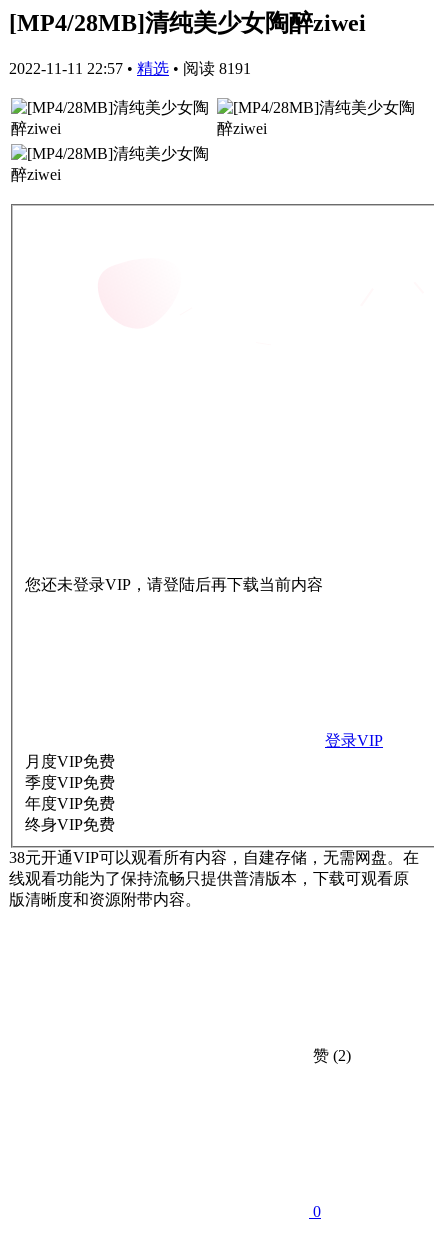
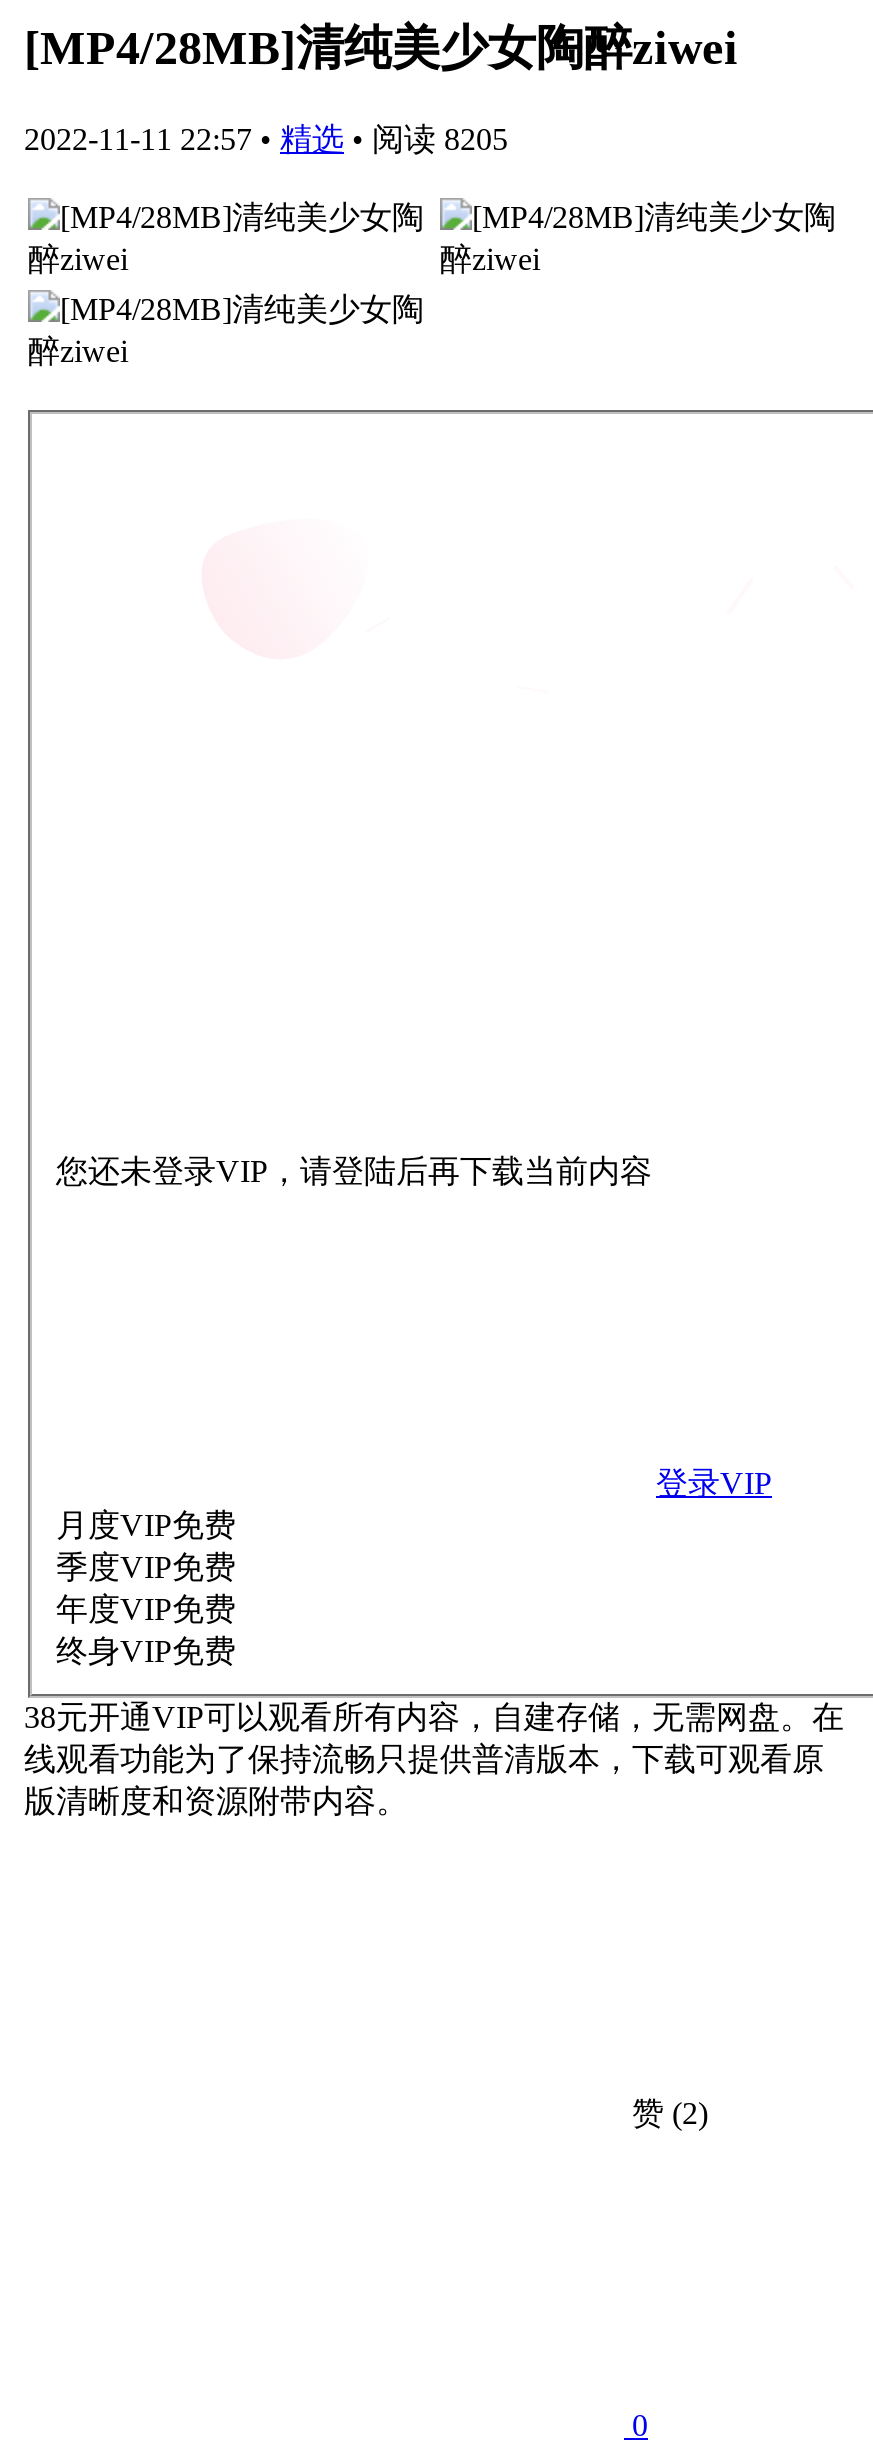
[9,60,251,77] 2022-11-11 22:57 • 精选 • 阅读 8191 -> [24,122,508,156] 2022-11-11 22:57 • 精选 • 阅读 8205

